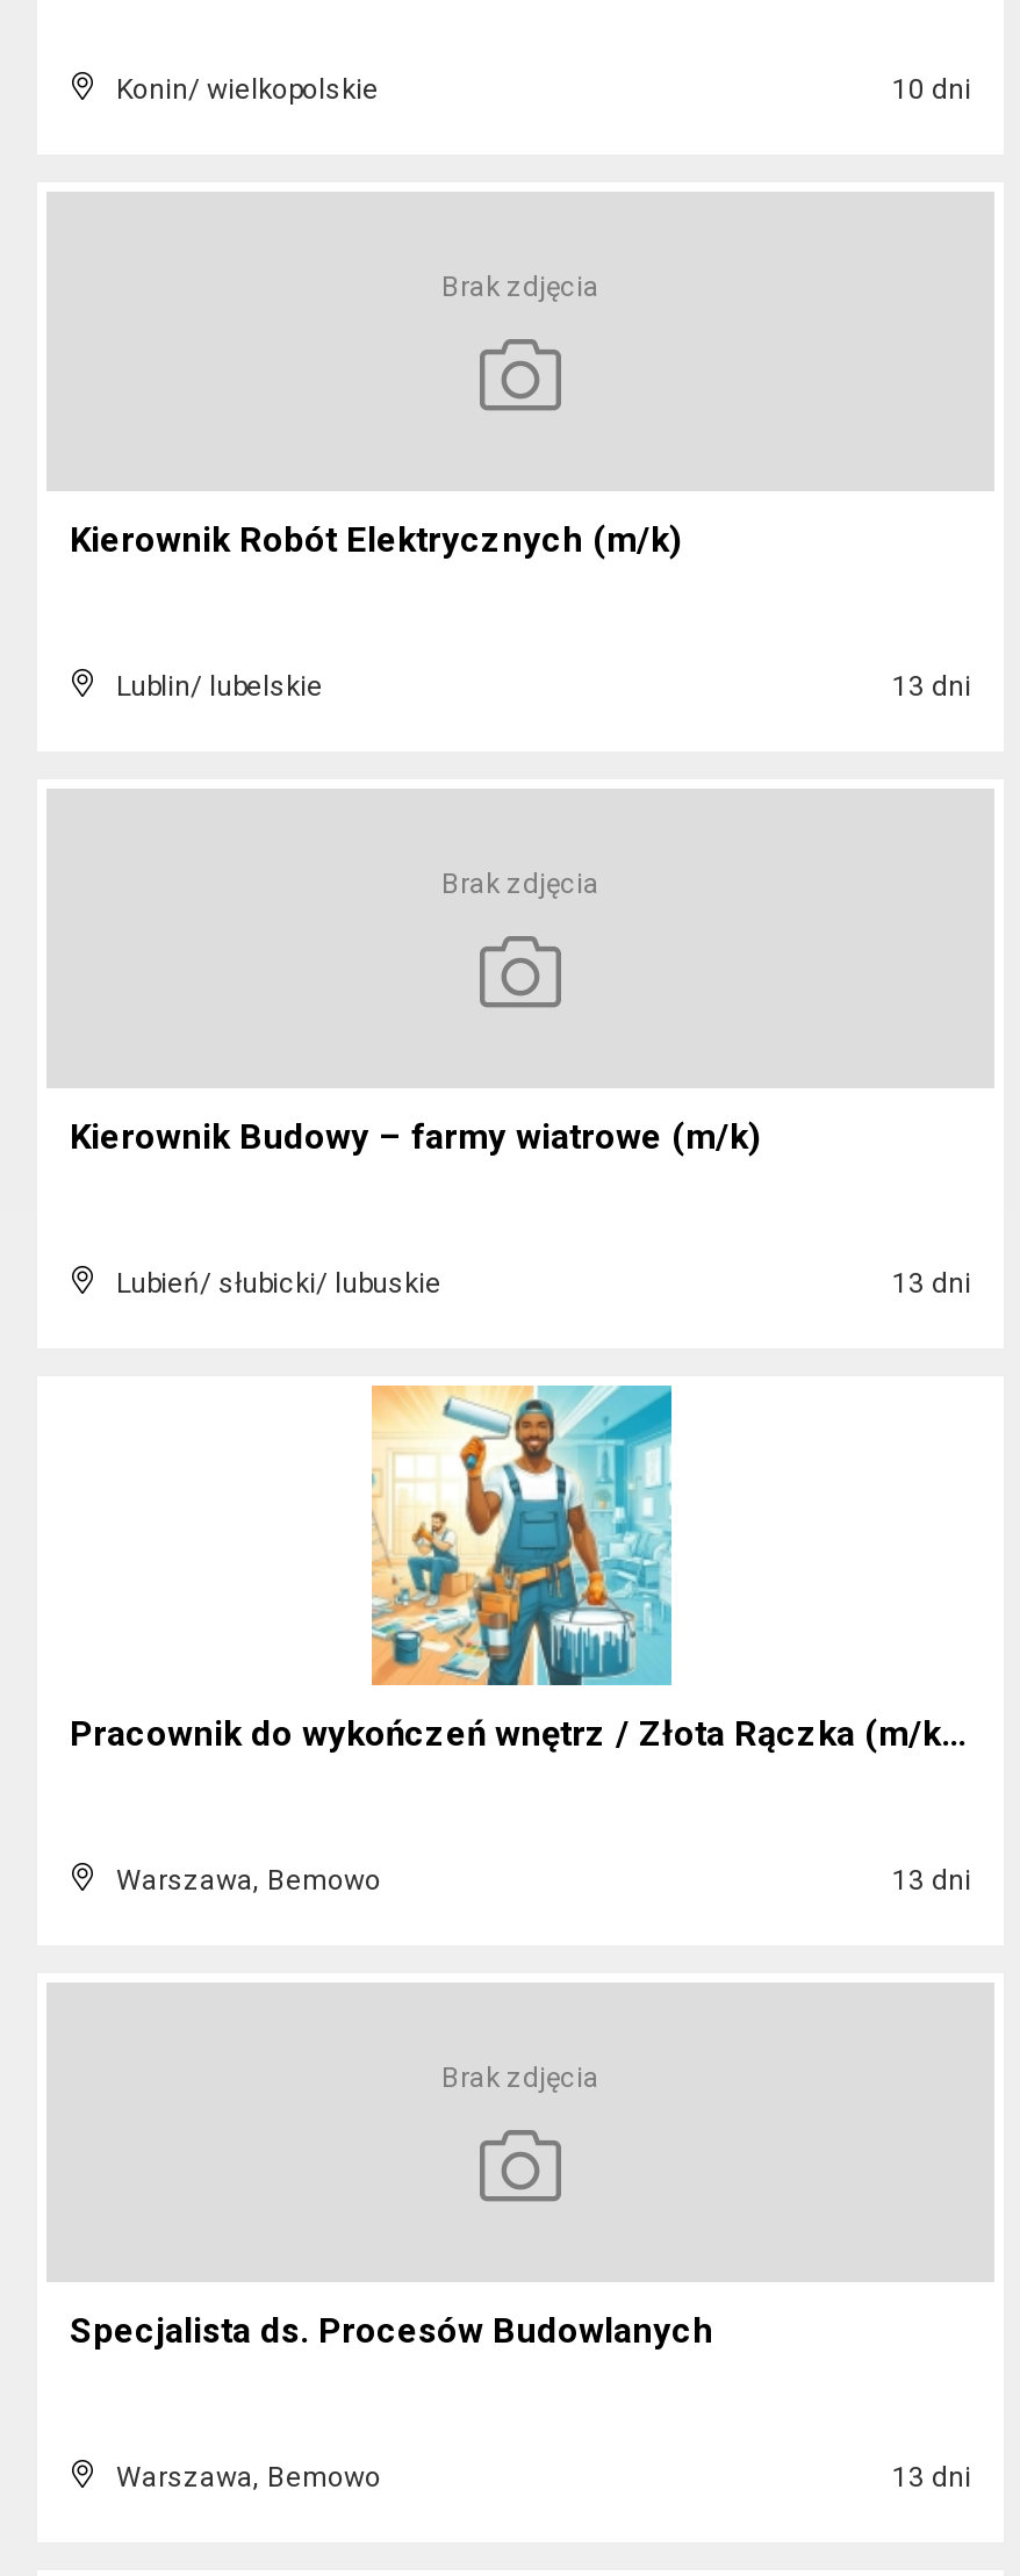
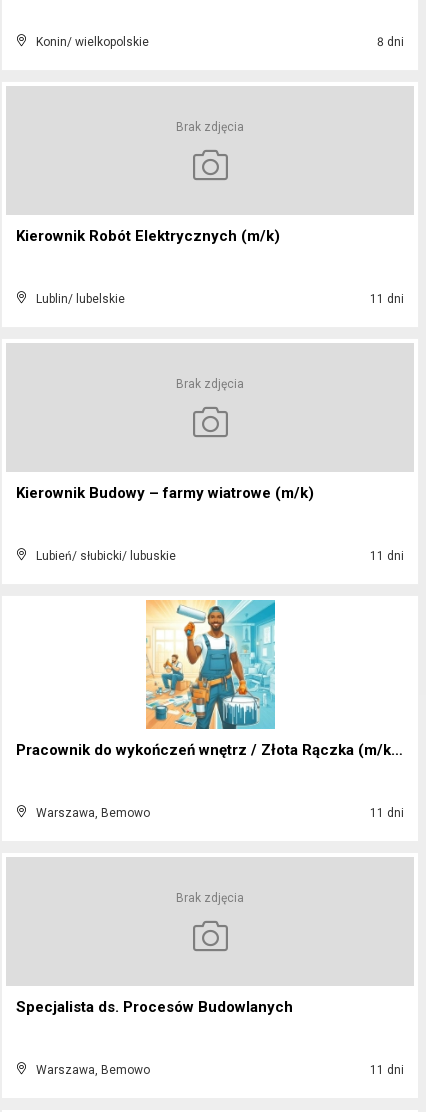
[885,73,971,106] 10 dni -> [374,35,404,49] 8 dni
[885,670,971,703] 13 dni -> [367,292,404,306] 11 dni
[885,1267,971,1300] 13 dni -> [367,549,404,563] 11 dni
[885,1864,971,1897] 13 dni -> [367,806,404,820] 11 dni
[885,2461,971,2494] 13 dni -> [367,1063,404,1077] 11 dni

